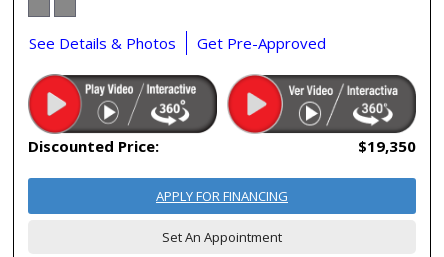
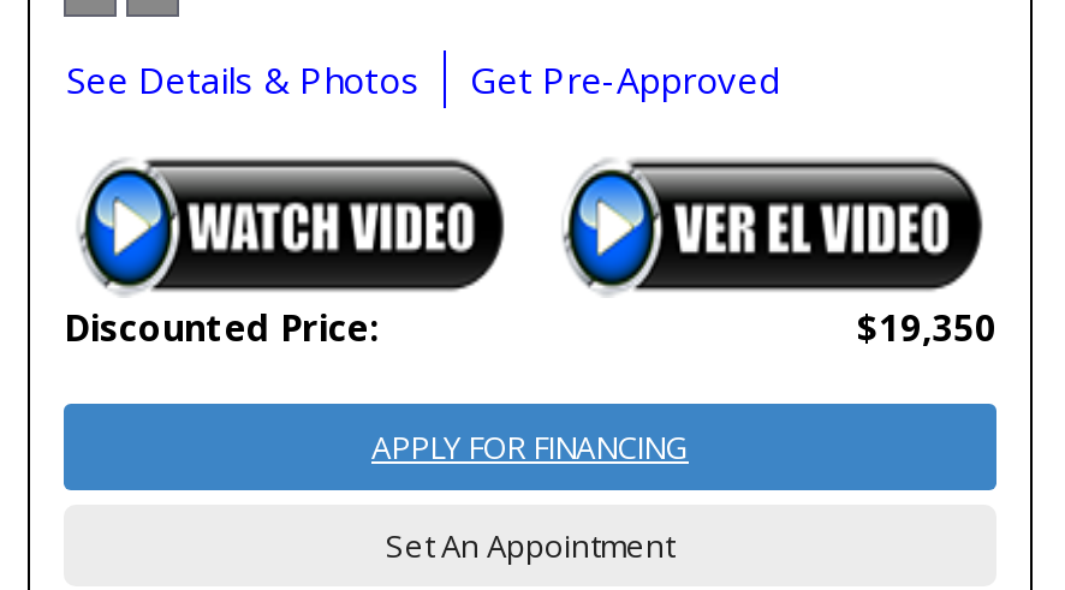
[27,73,218,134] [image] -> [64,154,518,296] [image]
[227,74,417,134] [image] -> [545,156,996,296] [image]

